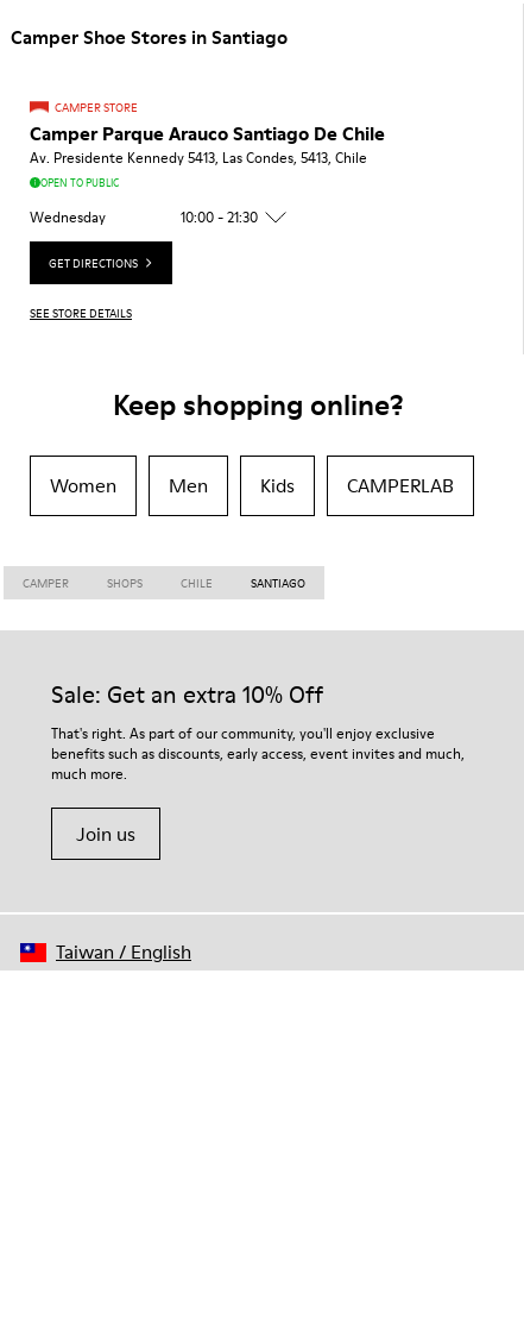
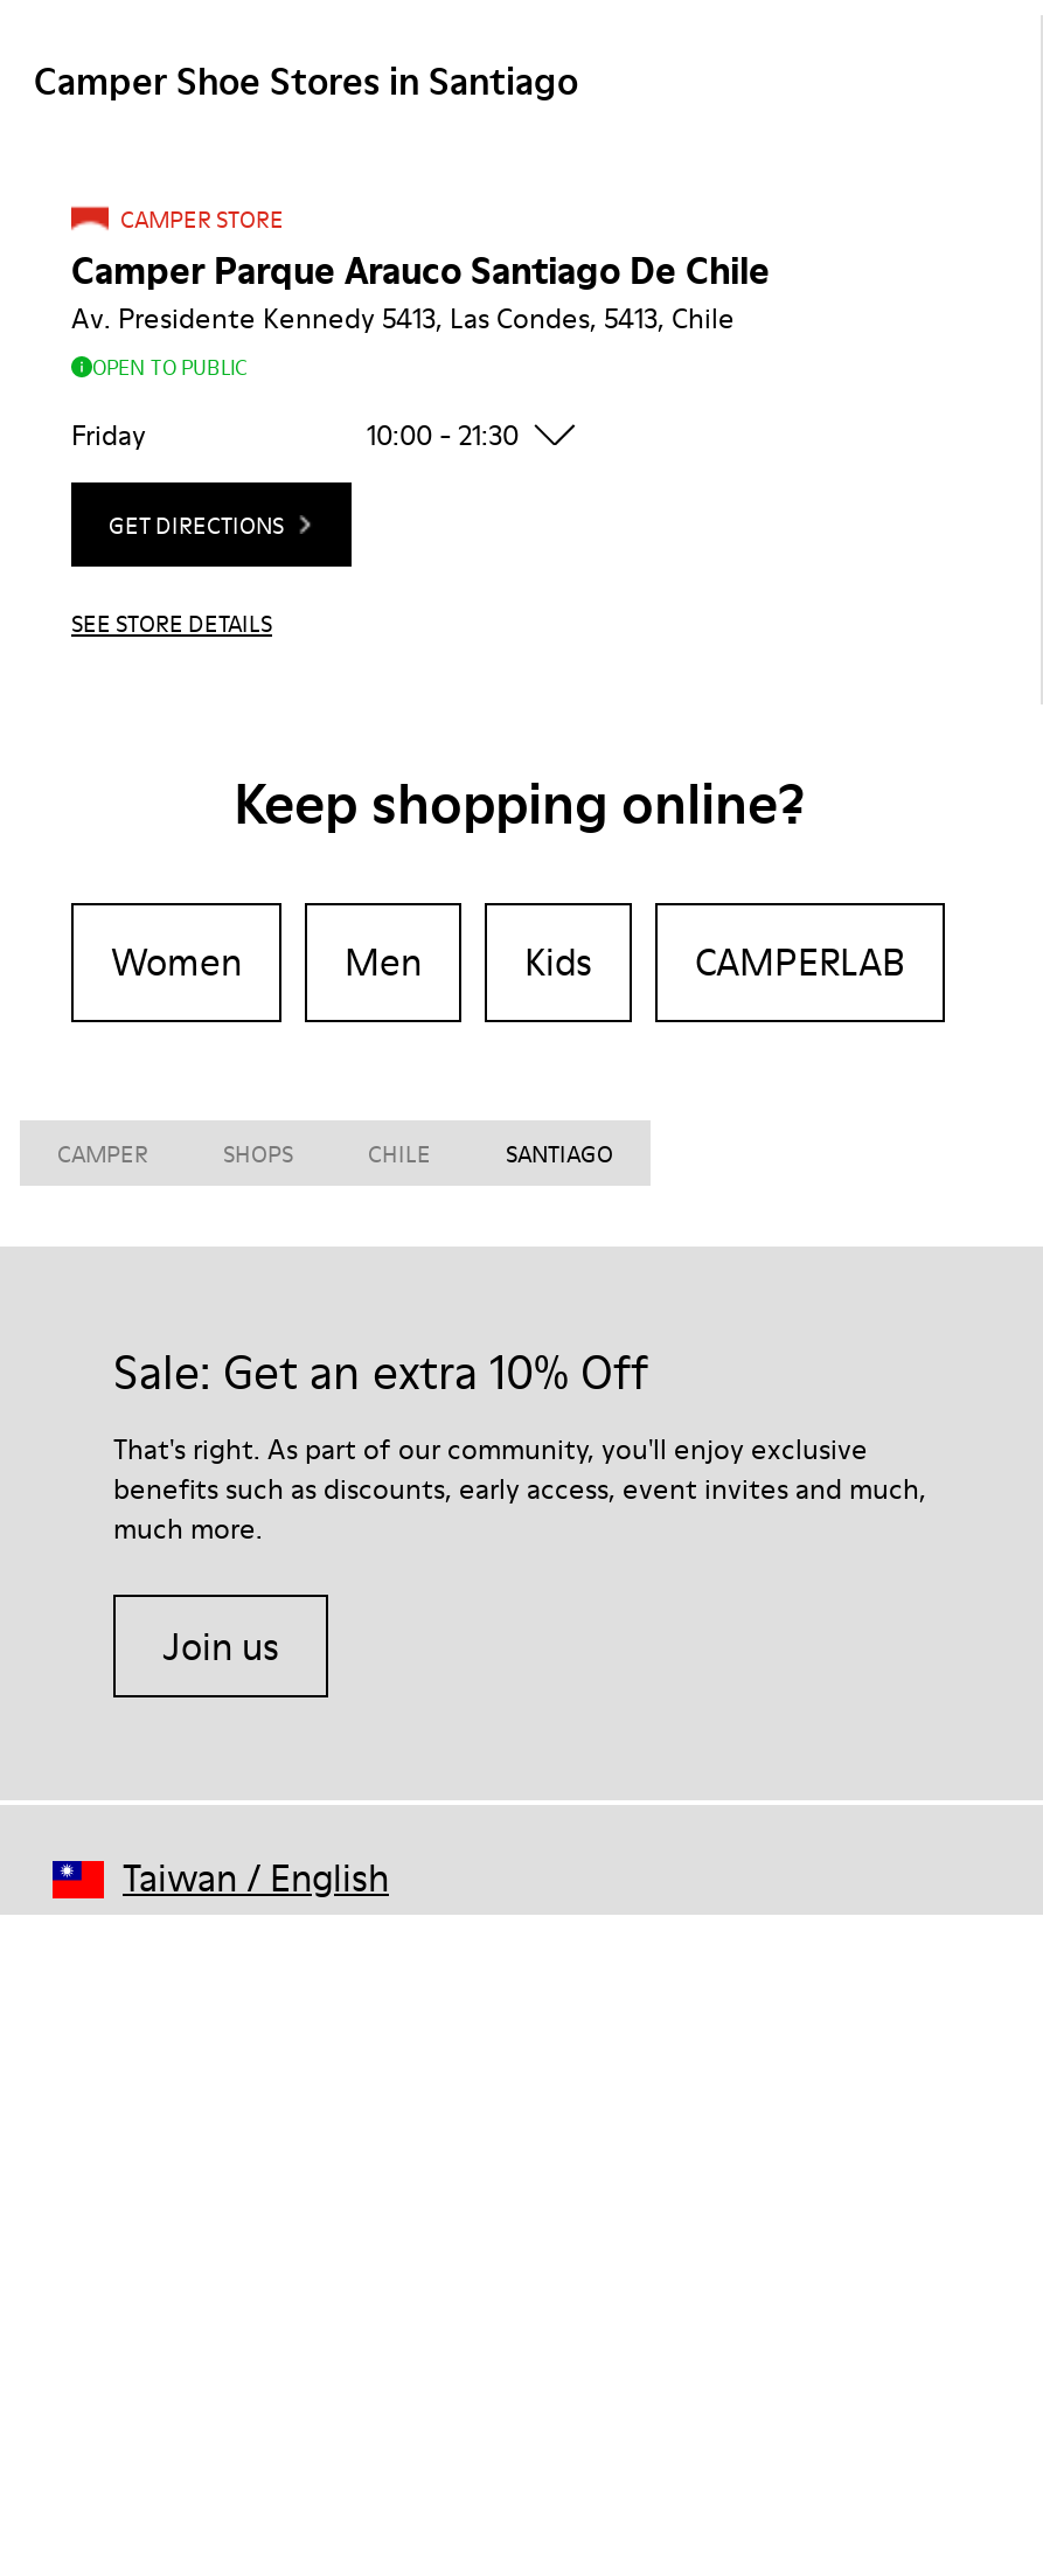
[30,207,106,227] Wednesday -> [71,414,146,454] Friday

